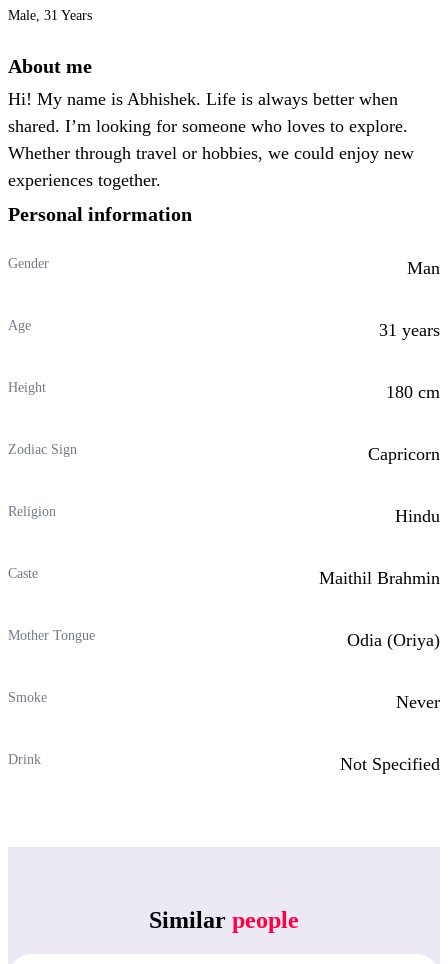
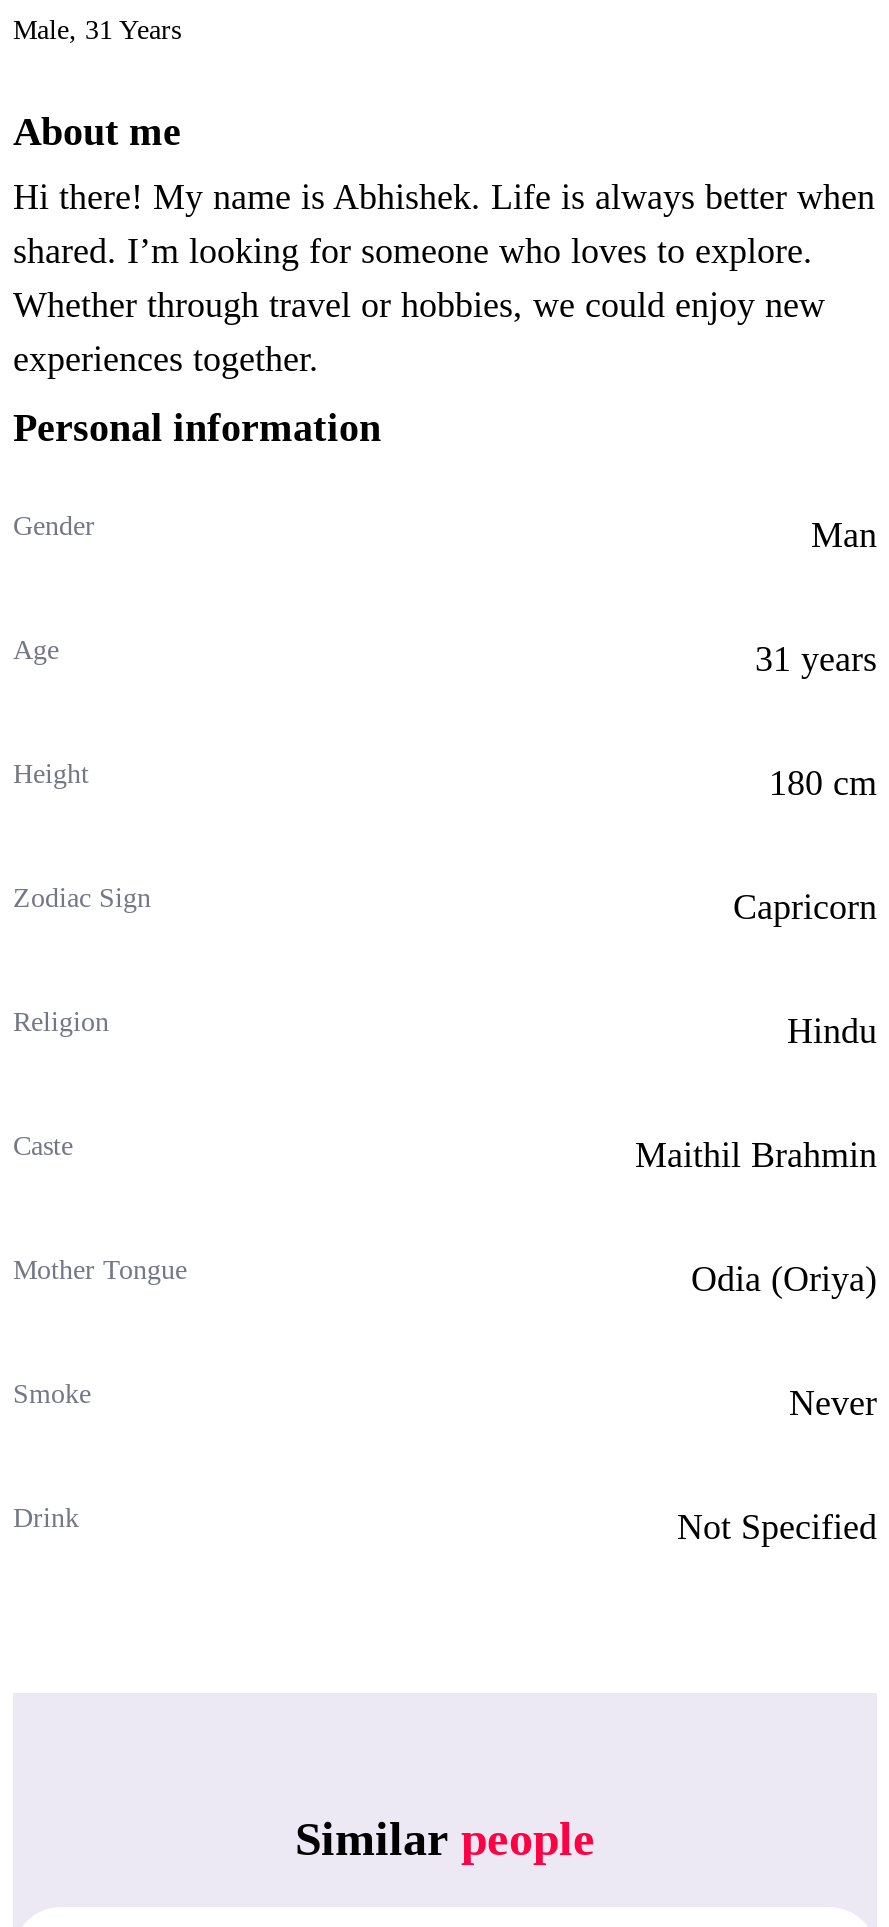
[8,89,398,109] Hi! My name is Abhishek. Life is always better when -> [13,177,875,217] Hi there! My name is Abhishek. Life is always better when

